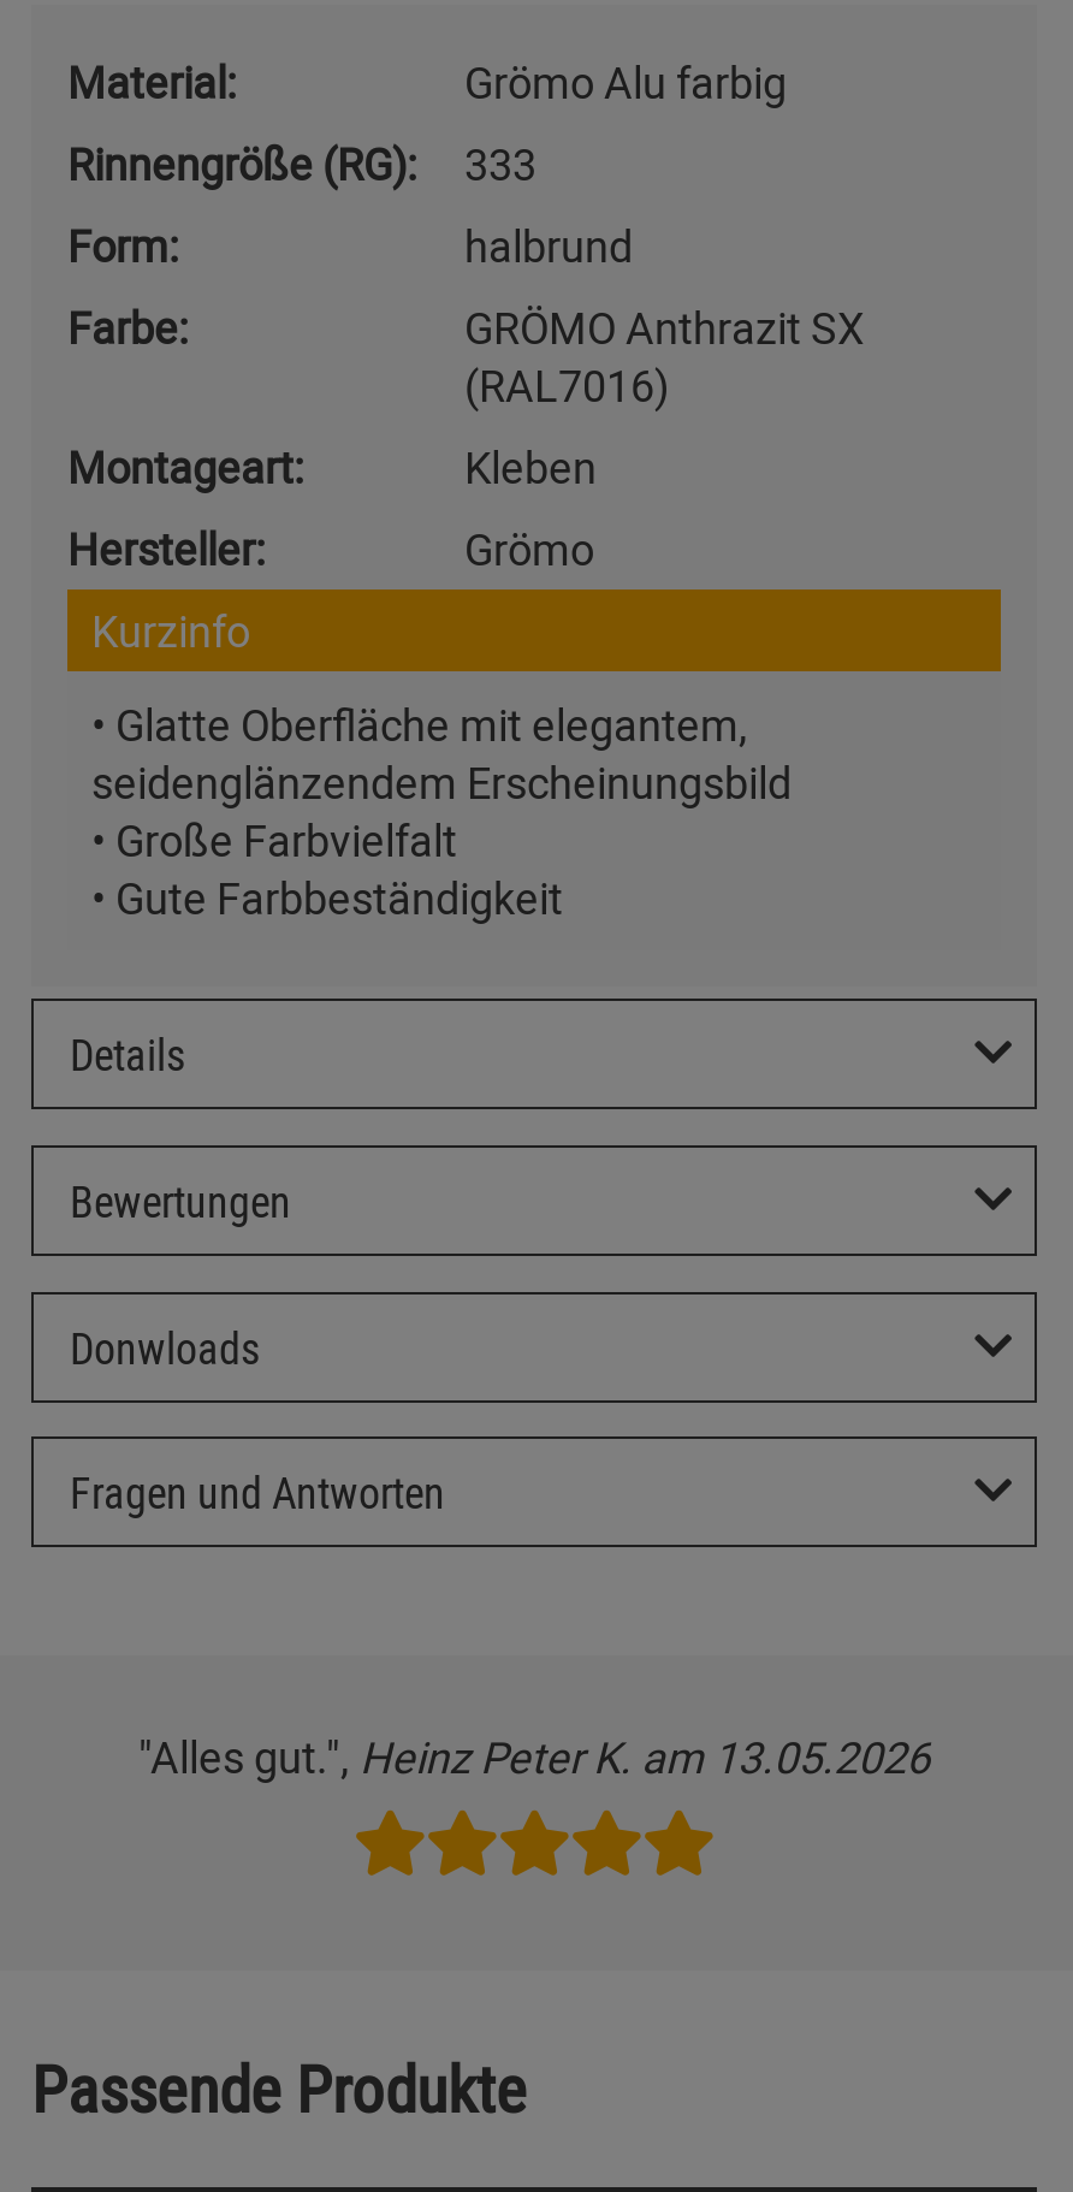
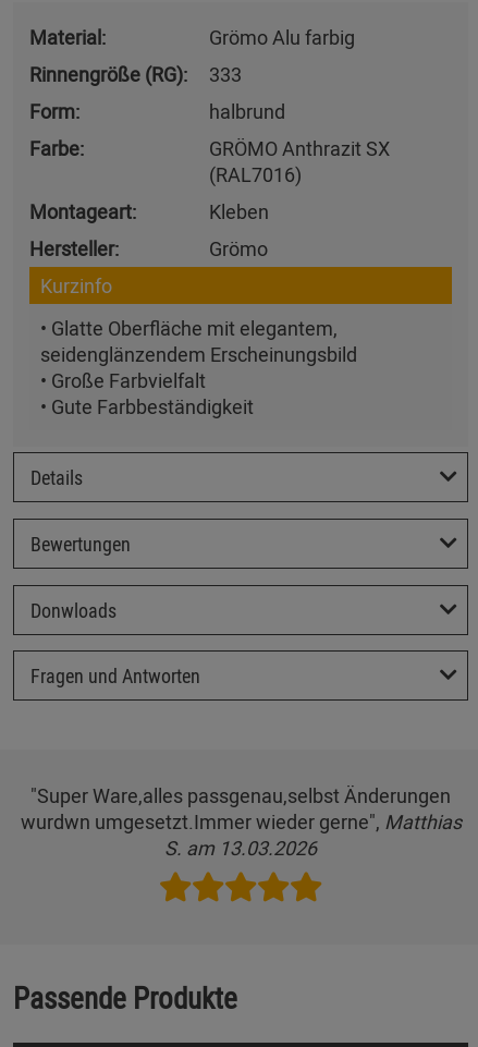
[138,1729,930,1786] "Alles gut.", Heinz Peter K. am 13.05.2026 -> [20,783,461,861] "Super Ware,alles passgenau,selbst Änderungen | wurdwn umgesetzt.Immer wieder gerne", Matthias | S. am 13.03.2026

